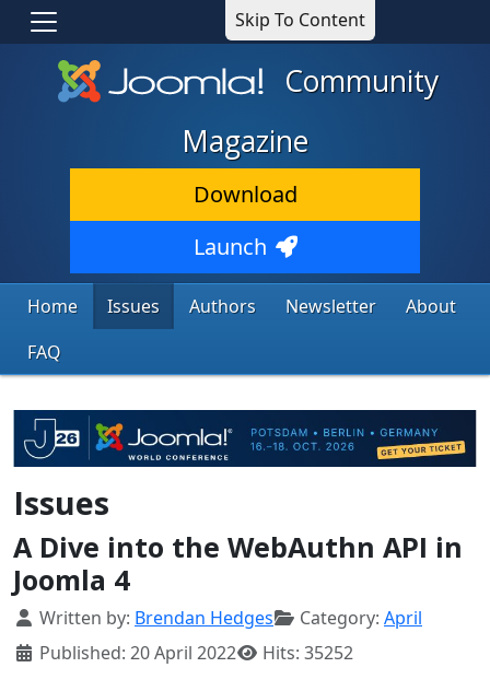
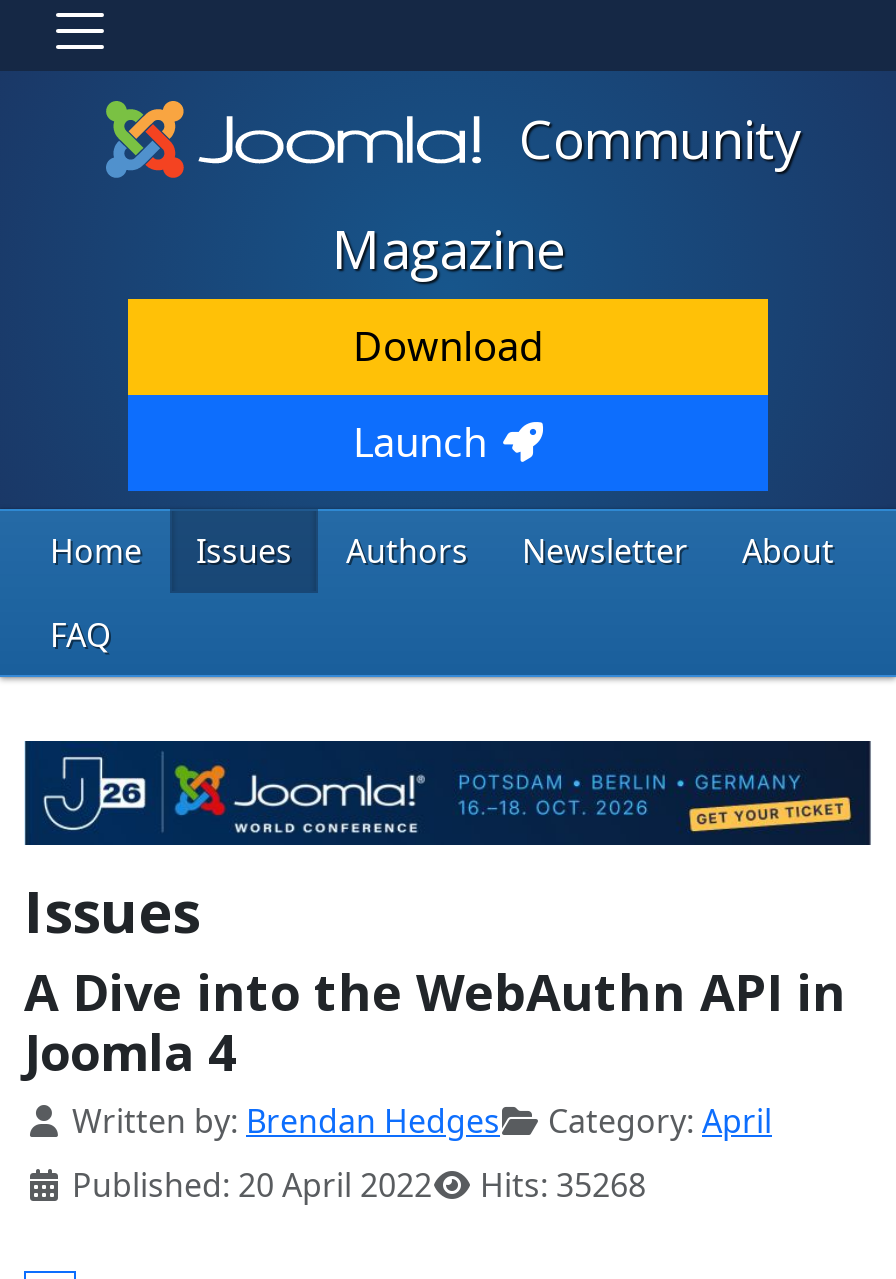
[235,8,365,32] Skip To Content -> none
[39,641,353,665] Published: 20 April 2022 Hits: 35252 -> [72,1164,646,1208] Published: 20 April 2022 Hits: 35268

